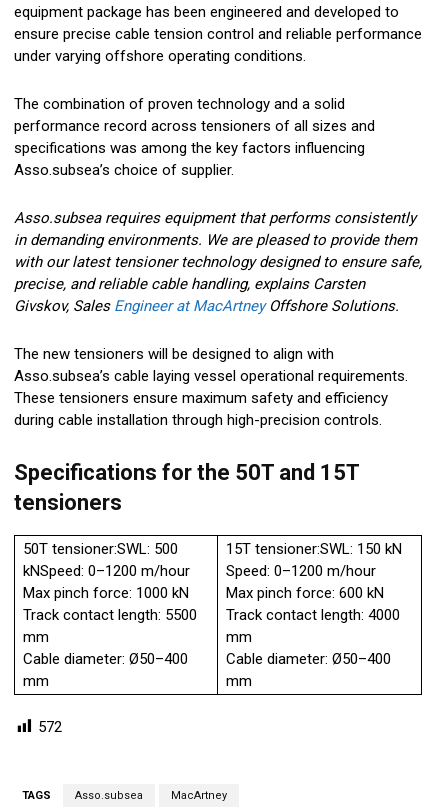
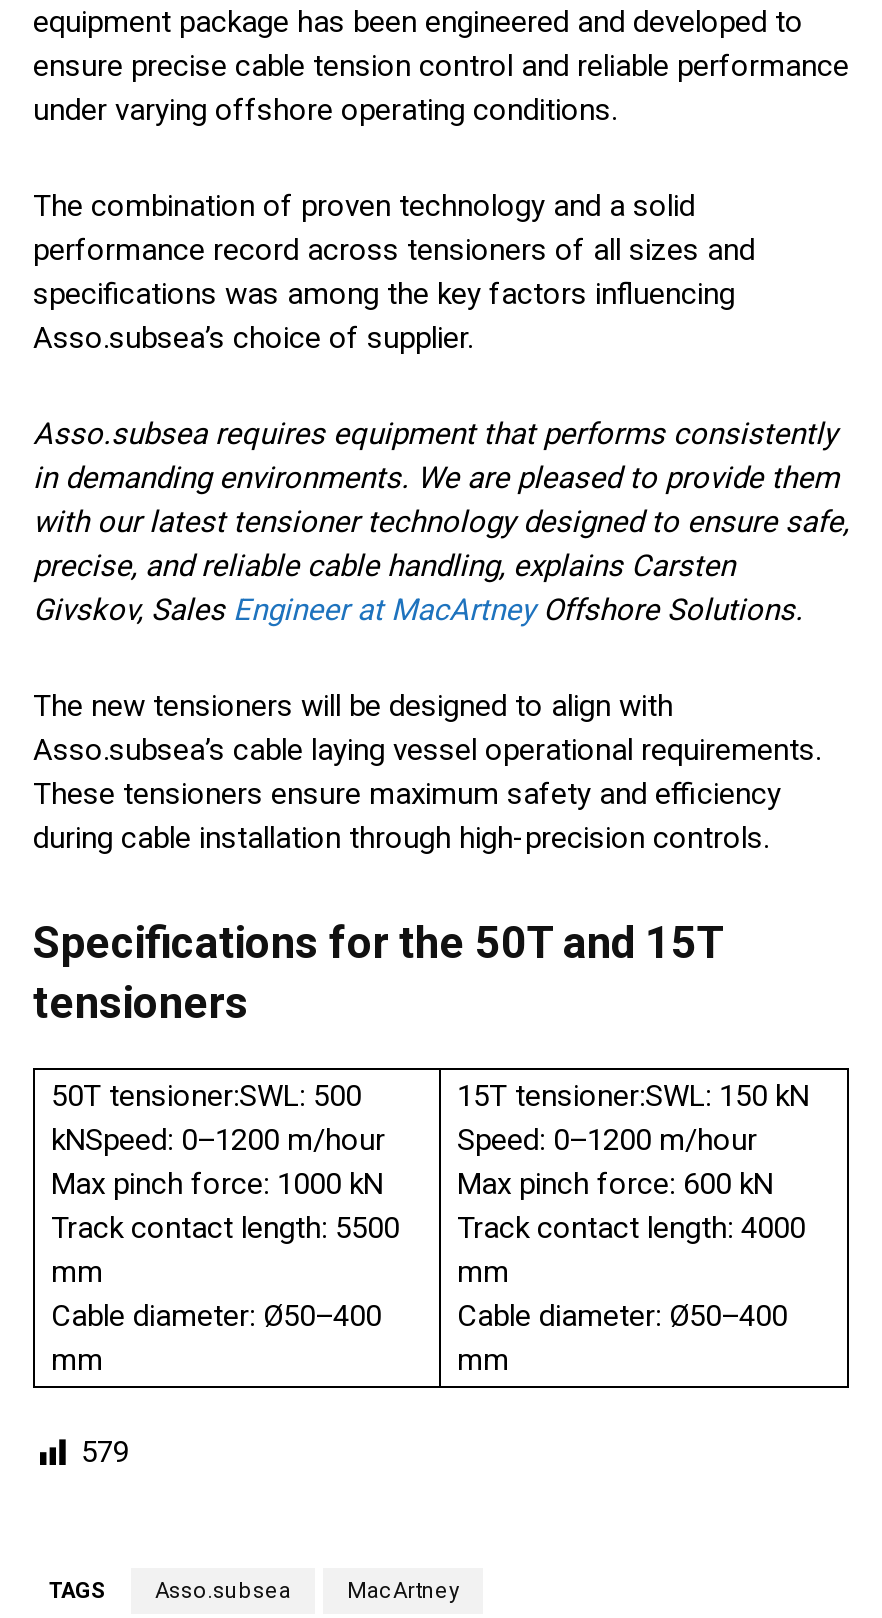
[38,718,62,736] 572 -> [81,1435,129,1471] 579

